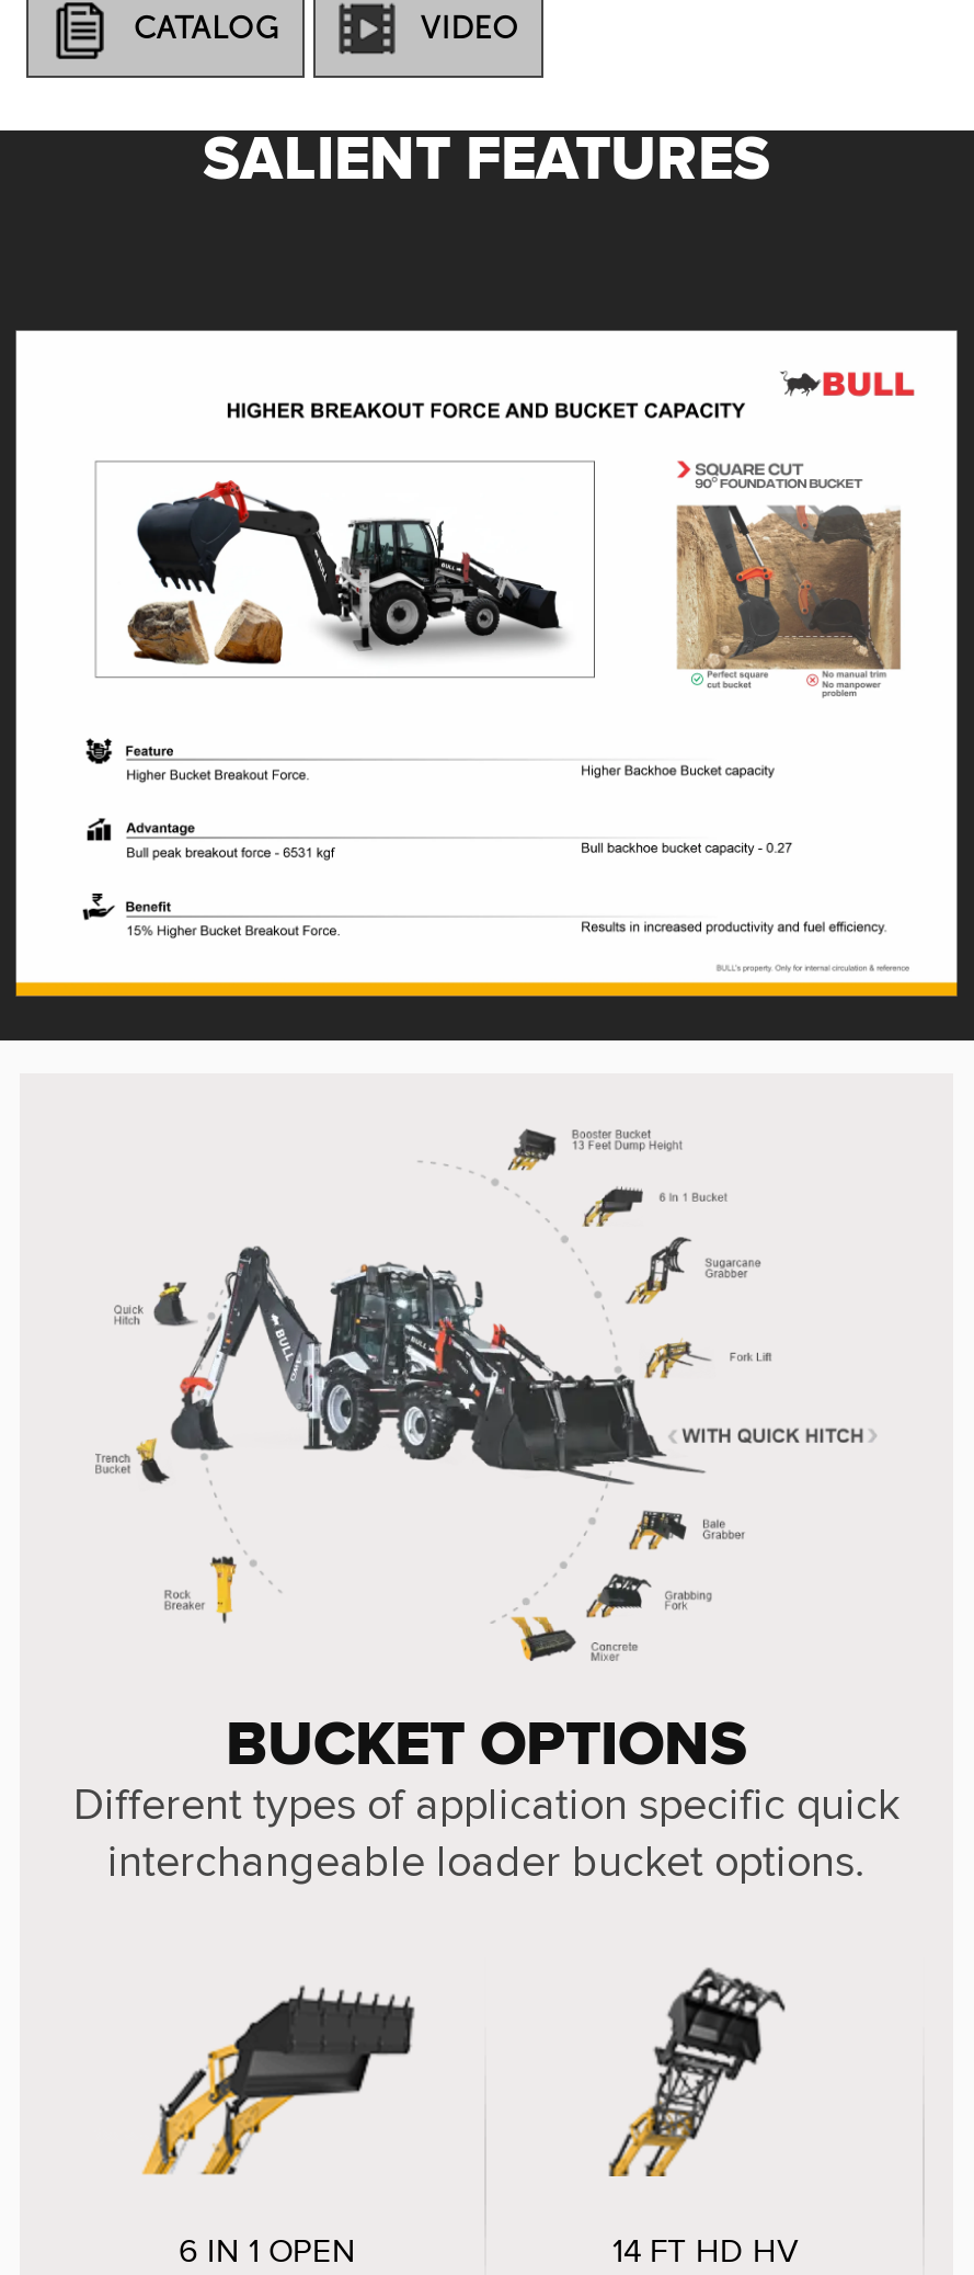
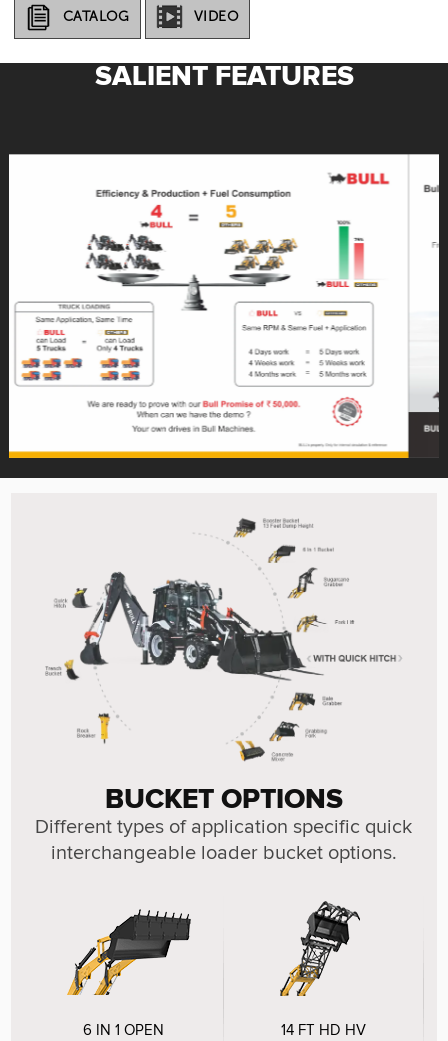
[15,339,960,999] [image] -> [9,157,439,458] [image]

